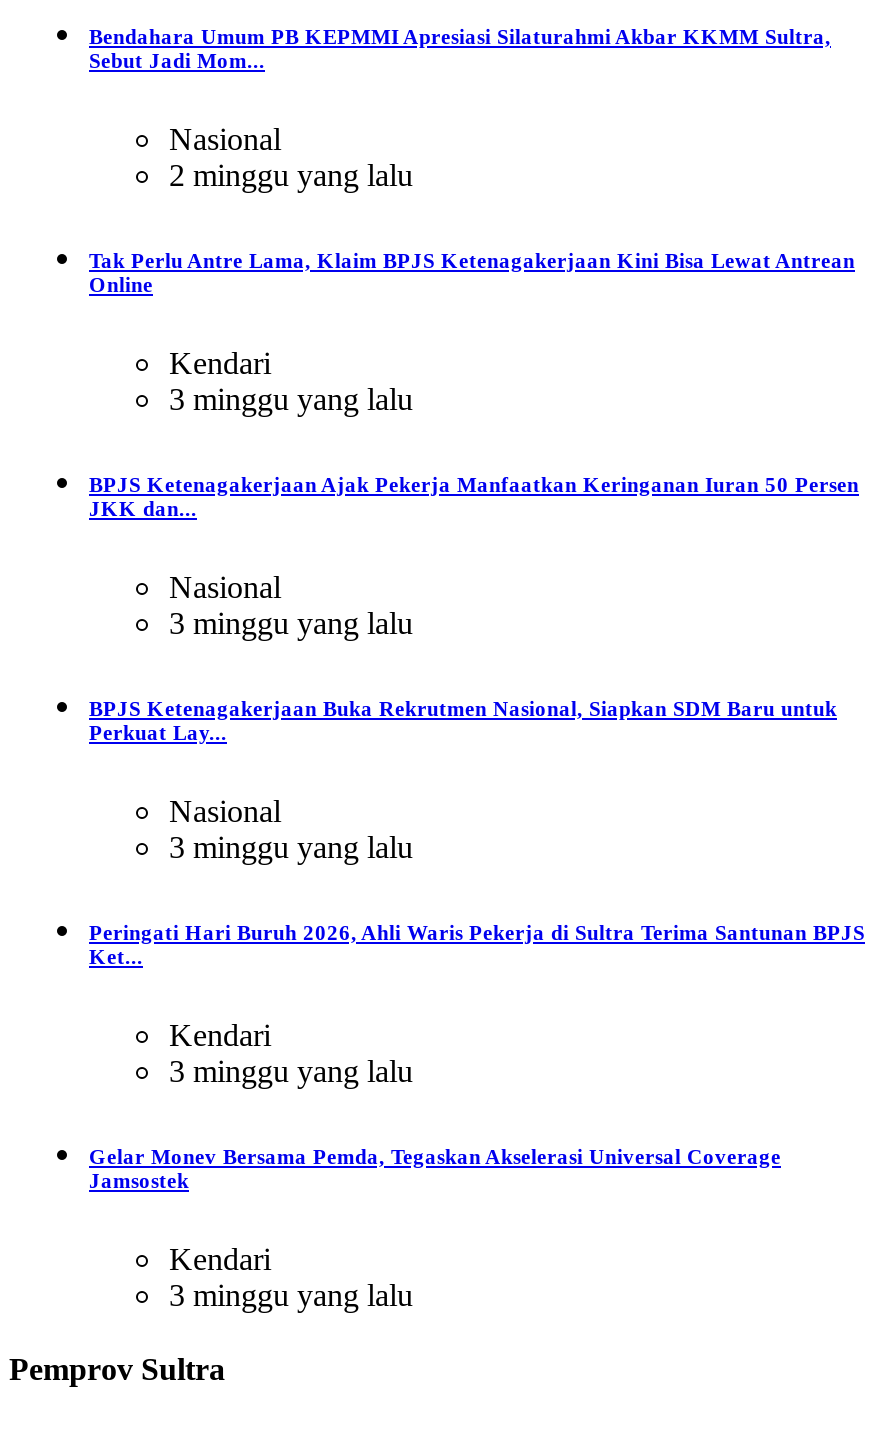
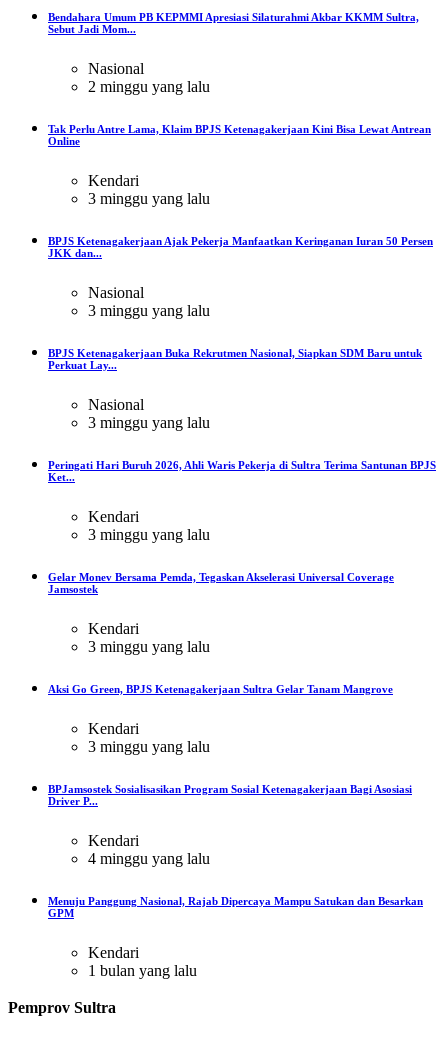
none -> [48,683,423,979] Aksi Go Green, BPJS Ketenagakerjaan Sultra Gelar Tanam Mangrove | Kendari | 3 minggu yang lalu | BPJamsostek Sosialisasikan Program Sosial Ketenagakerjaan Bagi Asosiasi | Driver P... | Kendari | 4 minggu yang lalu | Menuju Panggung Nasional, Rajab Dipercaya Mampu Satukan dan Besarkan | GPM | Kendari | 1 bulan yang lalu

